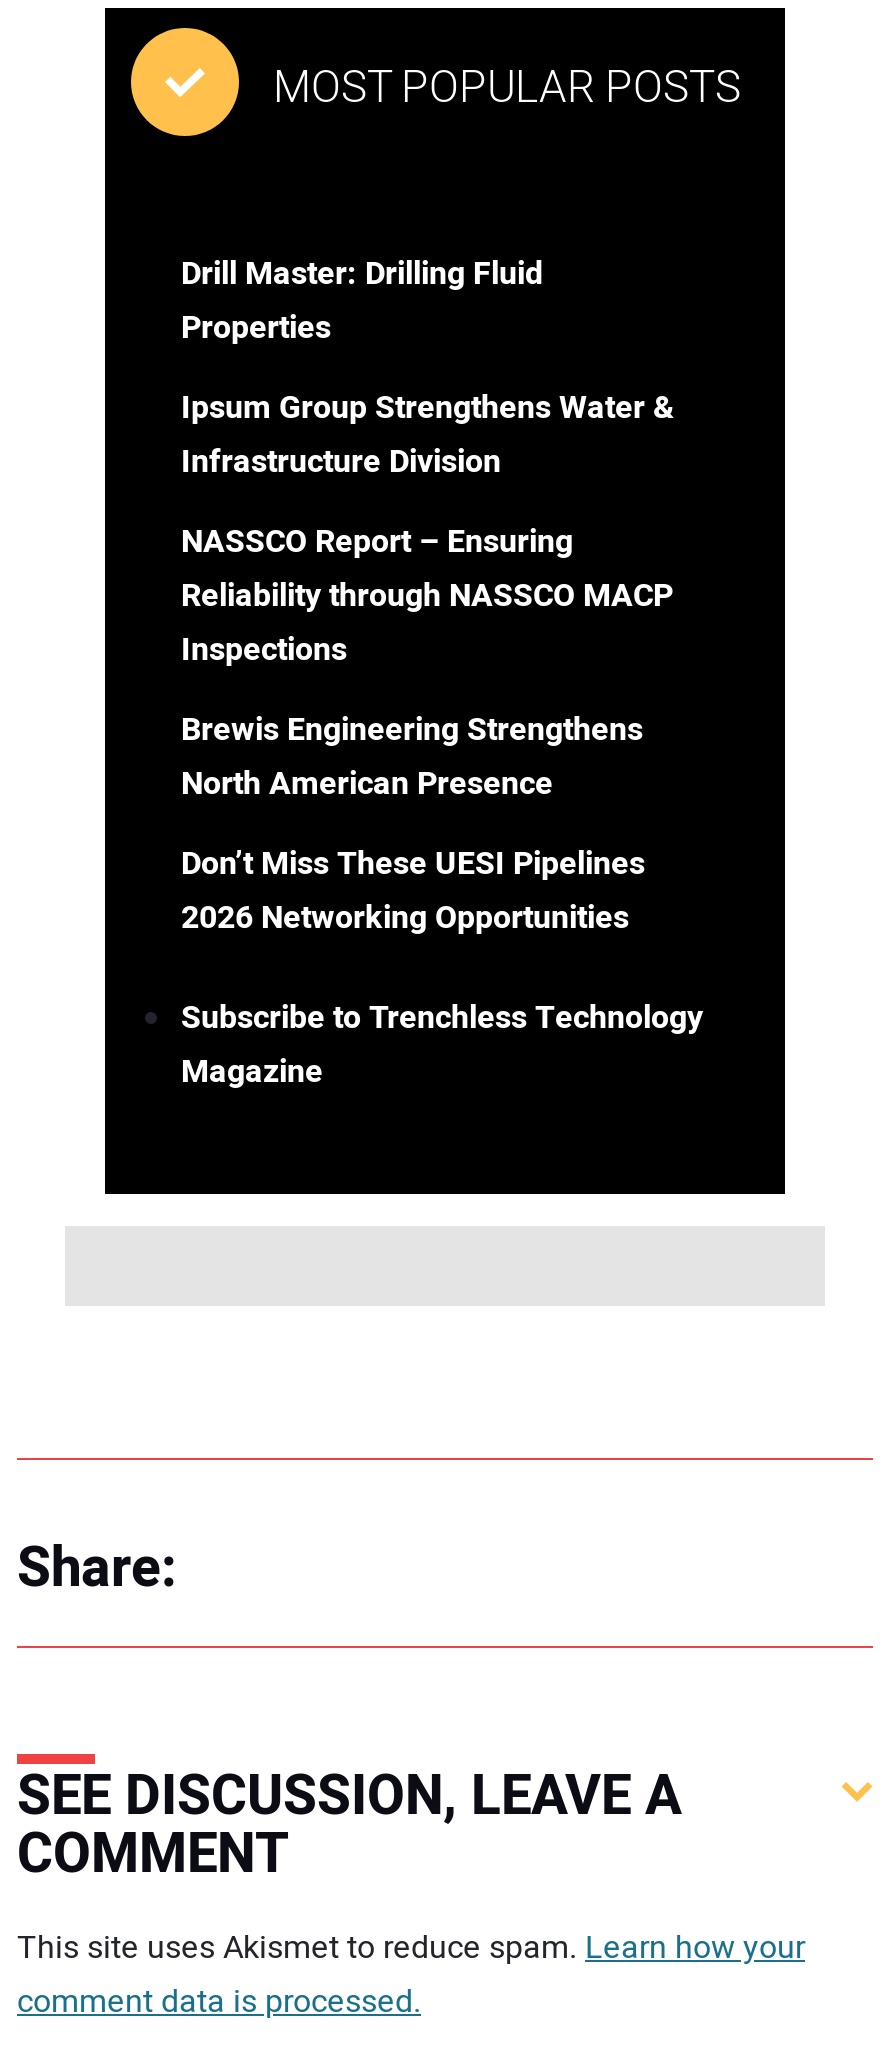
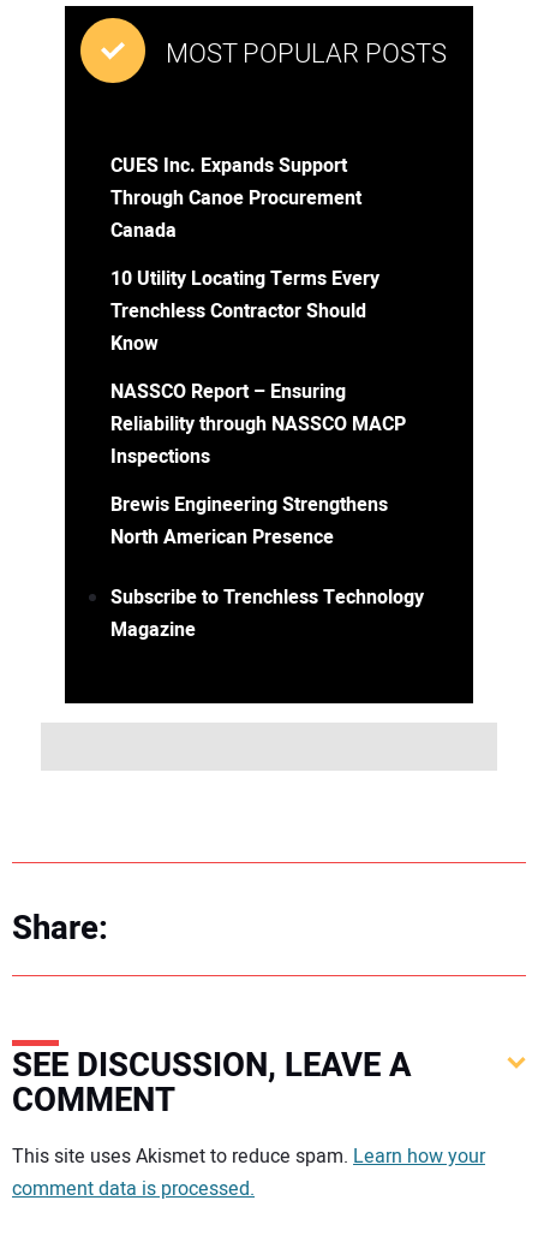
[181,251,543,353] Drill Master: Drilling Fluid | Properties -> [110,152,361,246] CUES Inc. Expands Support | Through Canoe Procurement | Canada
[181,385,675,487] Ipsum Group Strengthens Water & | Infrastructure Division -> [110,265,379,359] 10 Utility Locating Terms Every | Trenchless Contractor Should | Know
moved [181,519,673,809] -> [110,378,406,552]: NASSCO Report – Ensuring | Reliability through NASSCO MACP | Inspections | Brewis Engineering Strengthens | North American Presence
[181,841,645,943] Don’t Miss These UESI Pipelines | 2026 Networking Opportunities -> none

